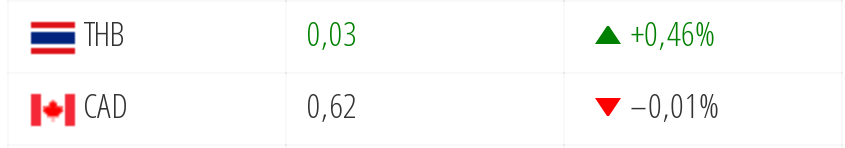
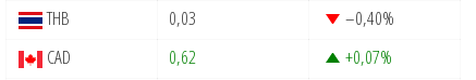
[631,11,717,57] +0,46% -> [345,6,394,31] –0,40%
[631,83,721,129] –0,01% -> [345,45,392,70] +0,07%

